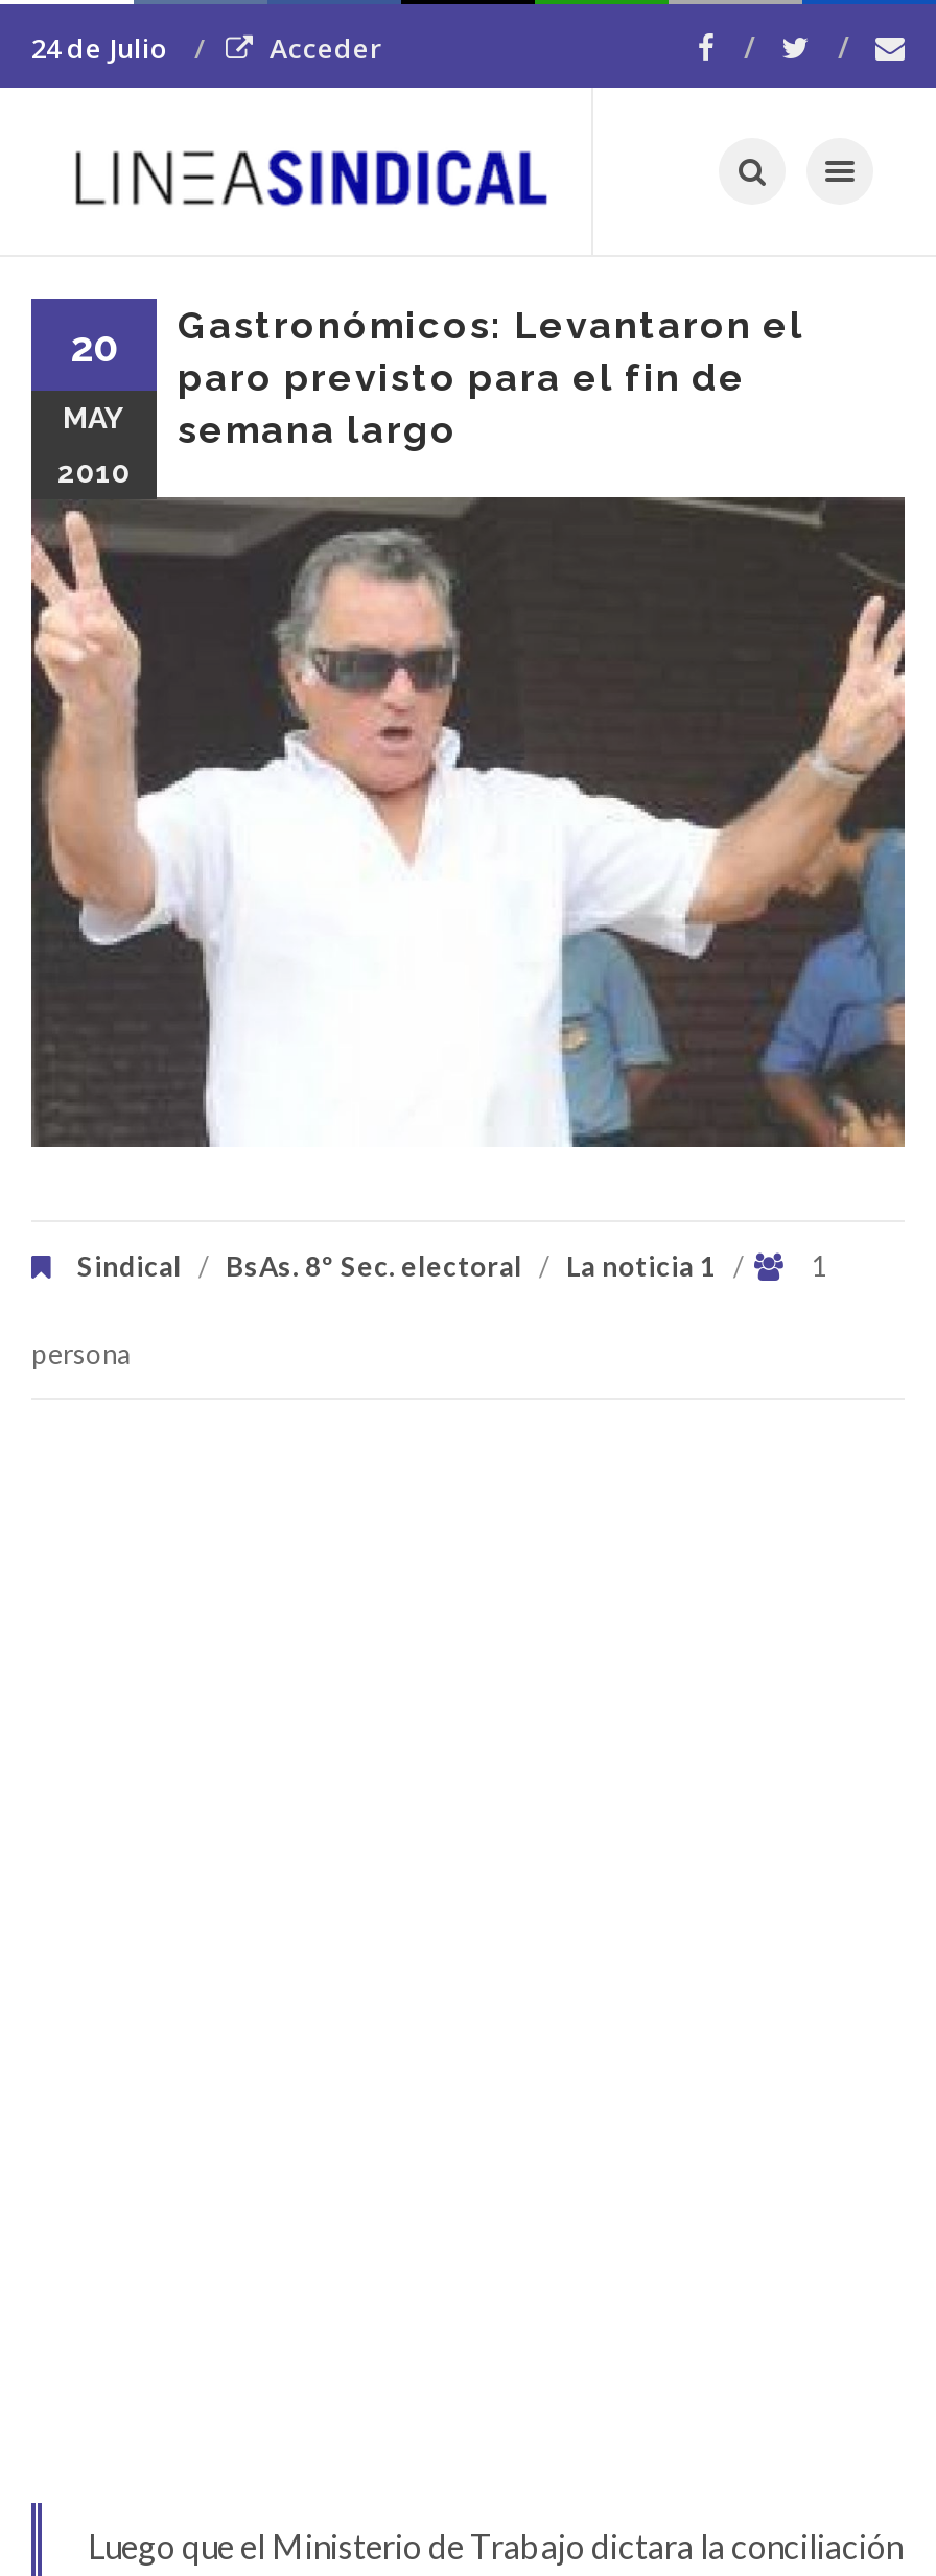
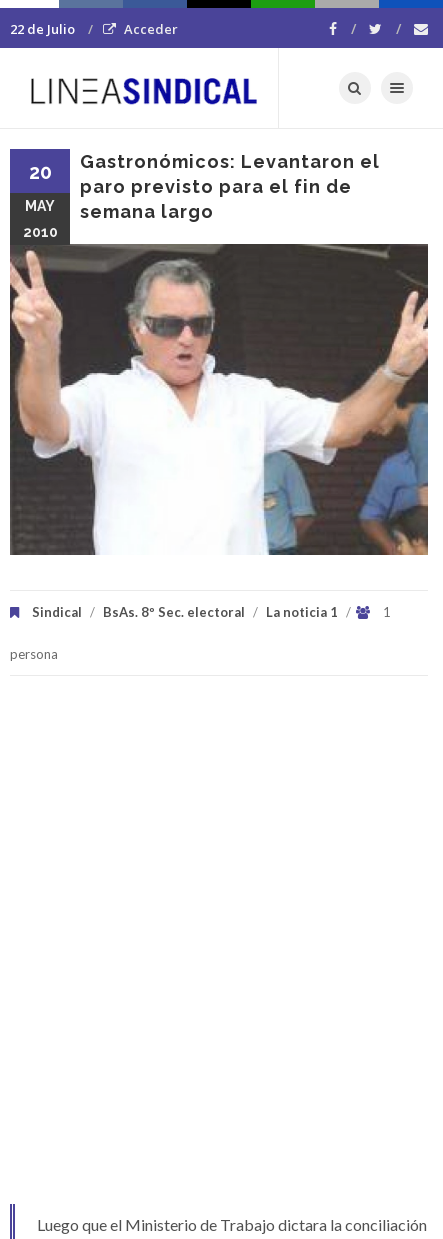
[31,29,173,67] 24 de Julio -> [10,20,78,38] 22 de Julio

